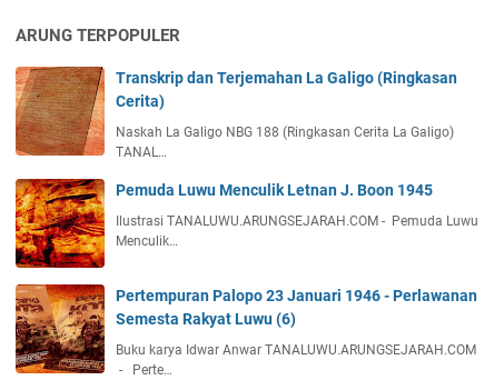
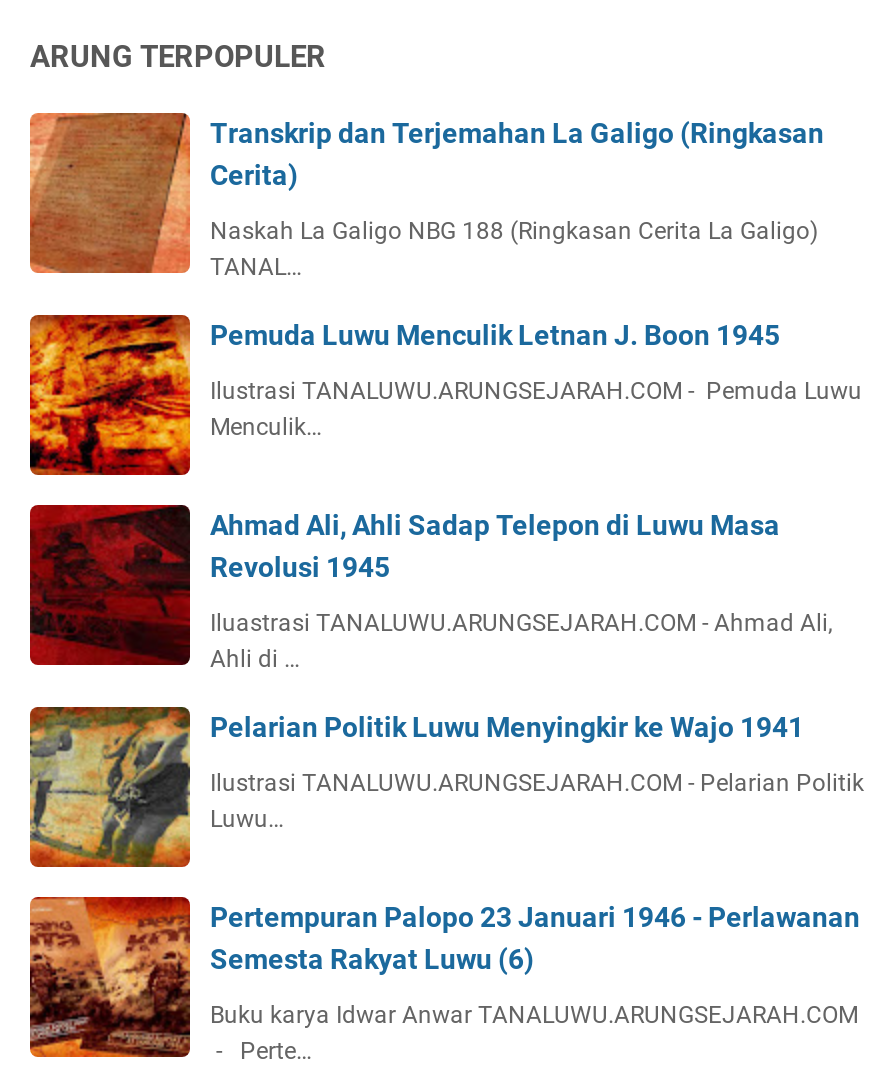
none -> [28,505,864,832] [image] | Ahmad Ali, Ahli Sadap Telepon di Luwu Masa | Revolusi 1945 | Iluastrasi TANALUWU.ARUNGSEJARAH.COM - Ahmad Ali, | Ahli di … | Pelarian Politik Luwu Menyingkir ke Wajo 1941 | Ilustrasi TANALUWU.ARUNGSEJARAH.COM - Pelarian Politik | Luwu…
none -> [28,707,190,867] [image]

